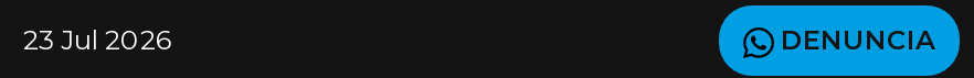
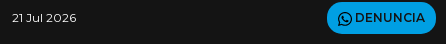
[23,23,171,56] 23 Jul 2026 -> [12,10,76,25] 21 Jul 2026

